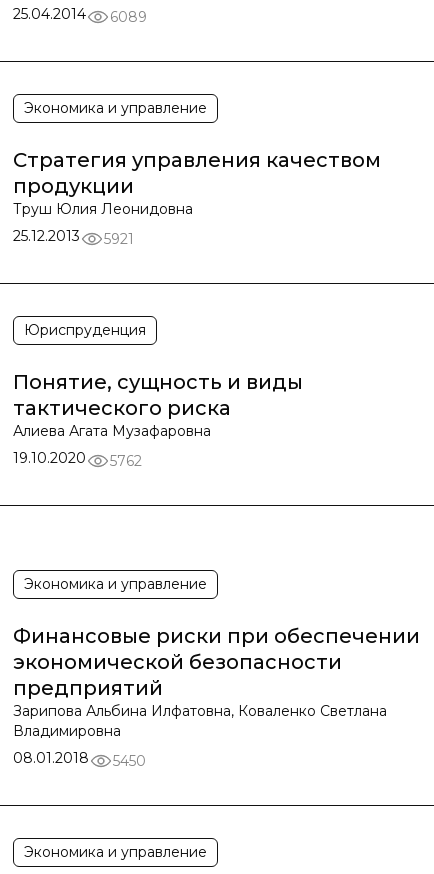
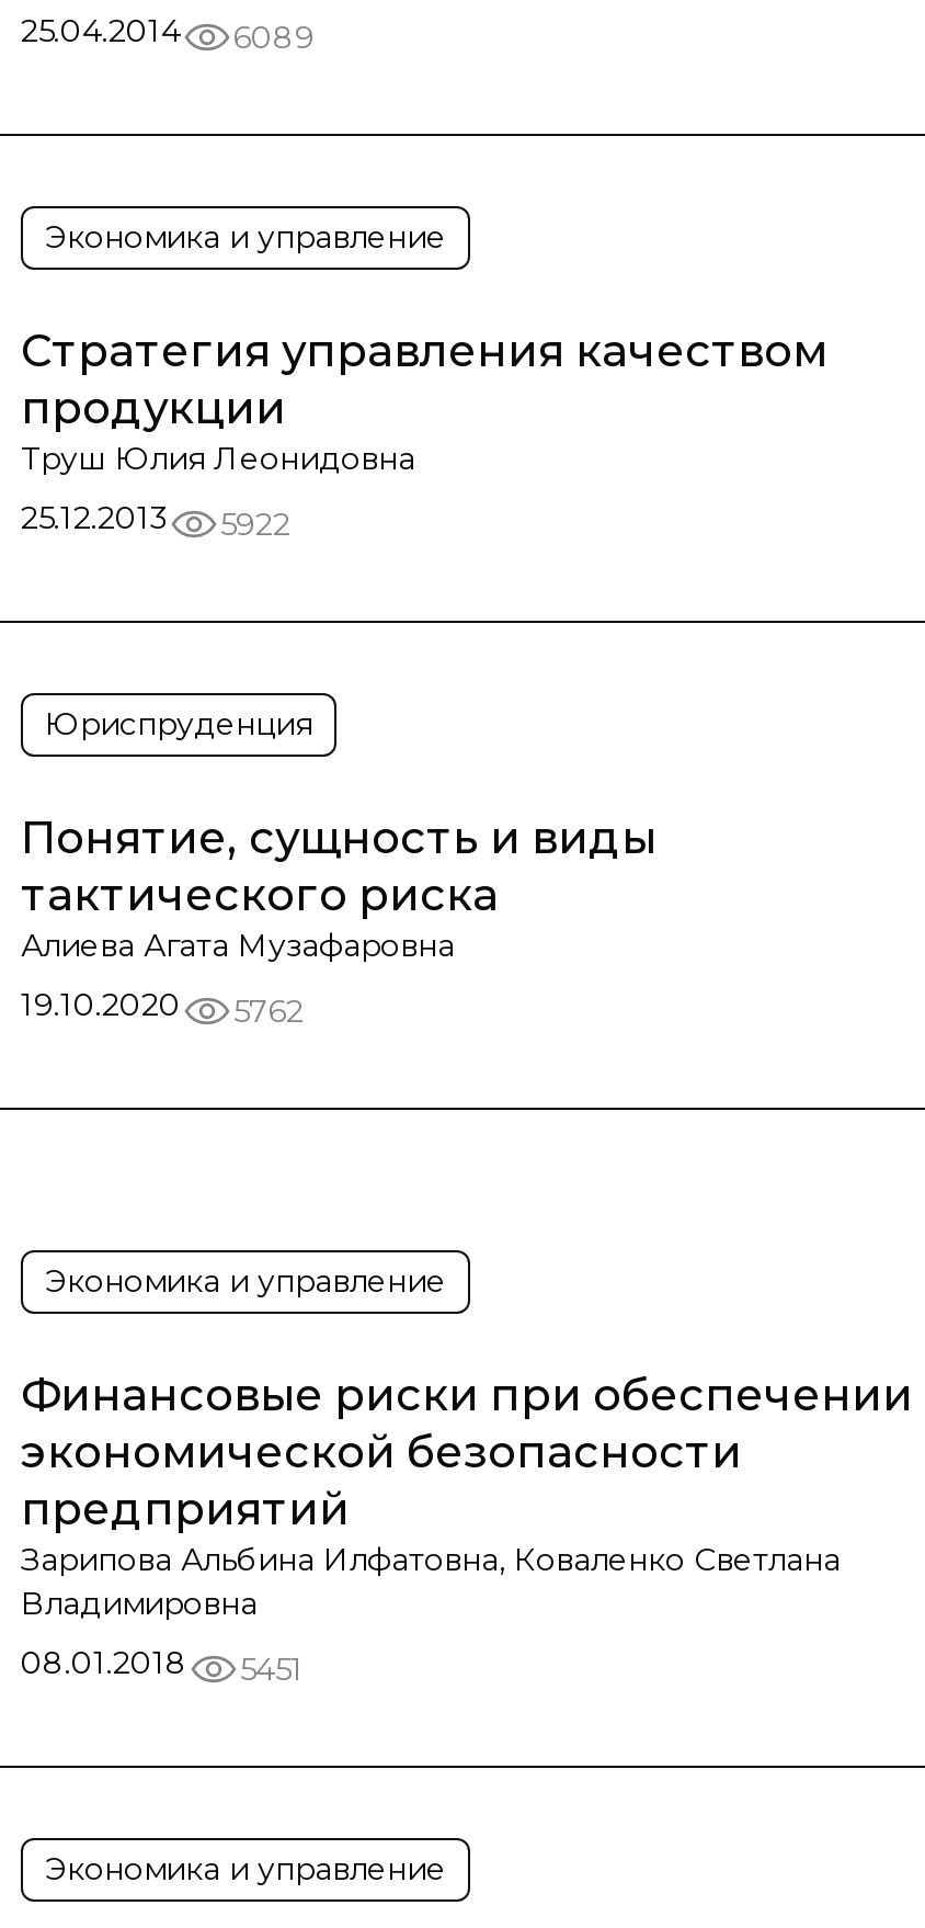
[13,227,134,247] 25.12.2013 5921 -> [21,498,290,543] 25.12.2013 5922
[13,749,146,769] 08.01.2018 5450 -> [21,1643,304,1688] 08.01.2018 5451

